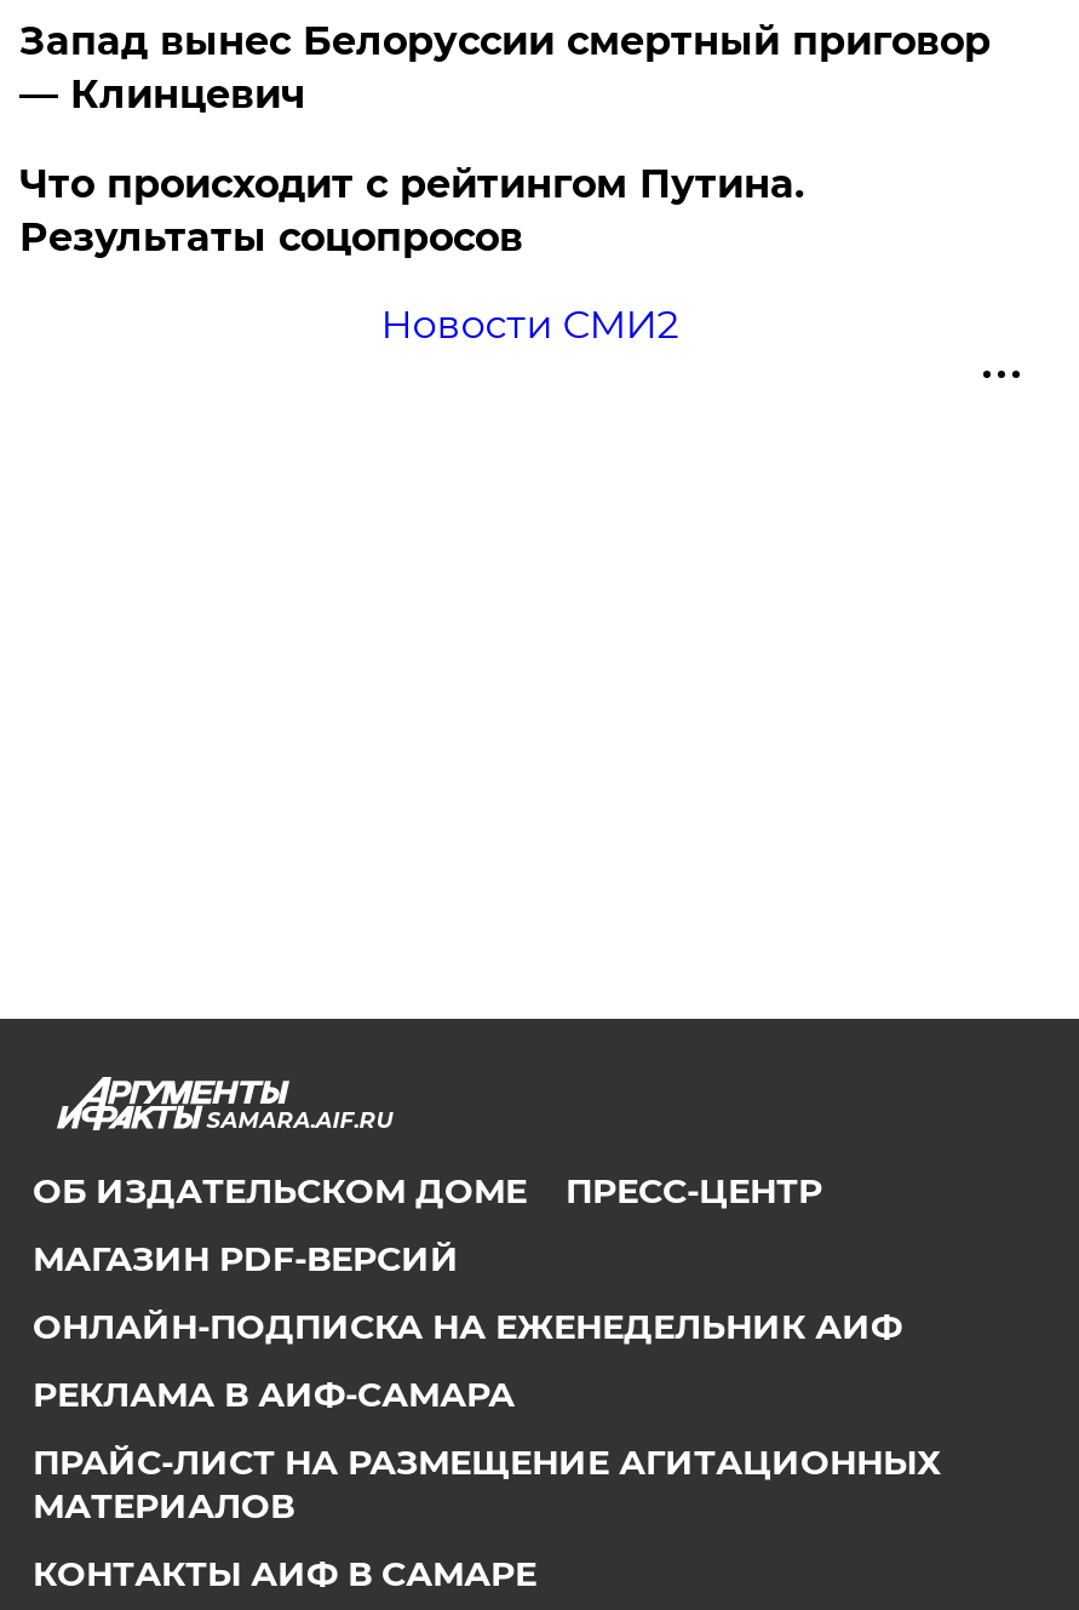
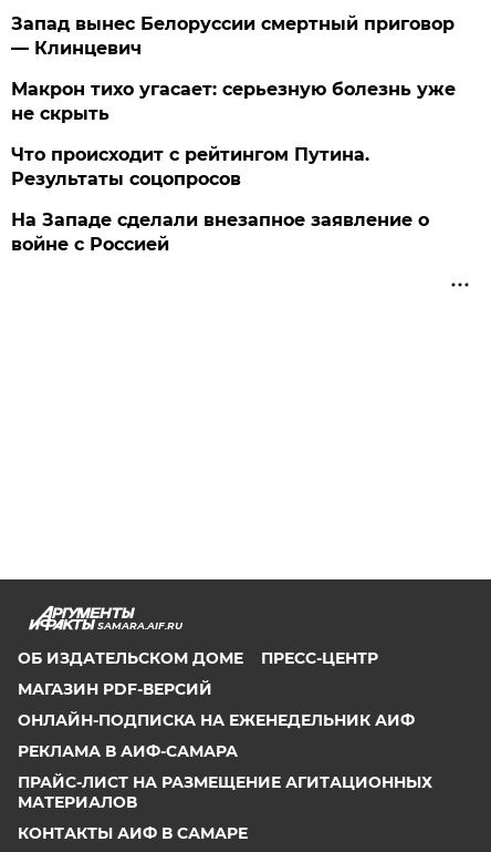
none -> [12,79,456,124] Макрон тихо угасает: серьезную болезнь уже | не скрыть
[381,302,679,348] Новости СМИ2 -> [12,210,430,255] На Западе сделали внезапное заявление о | войне с Россией

